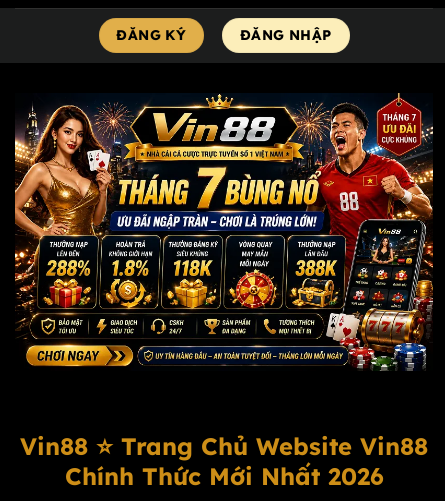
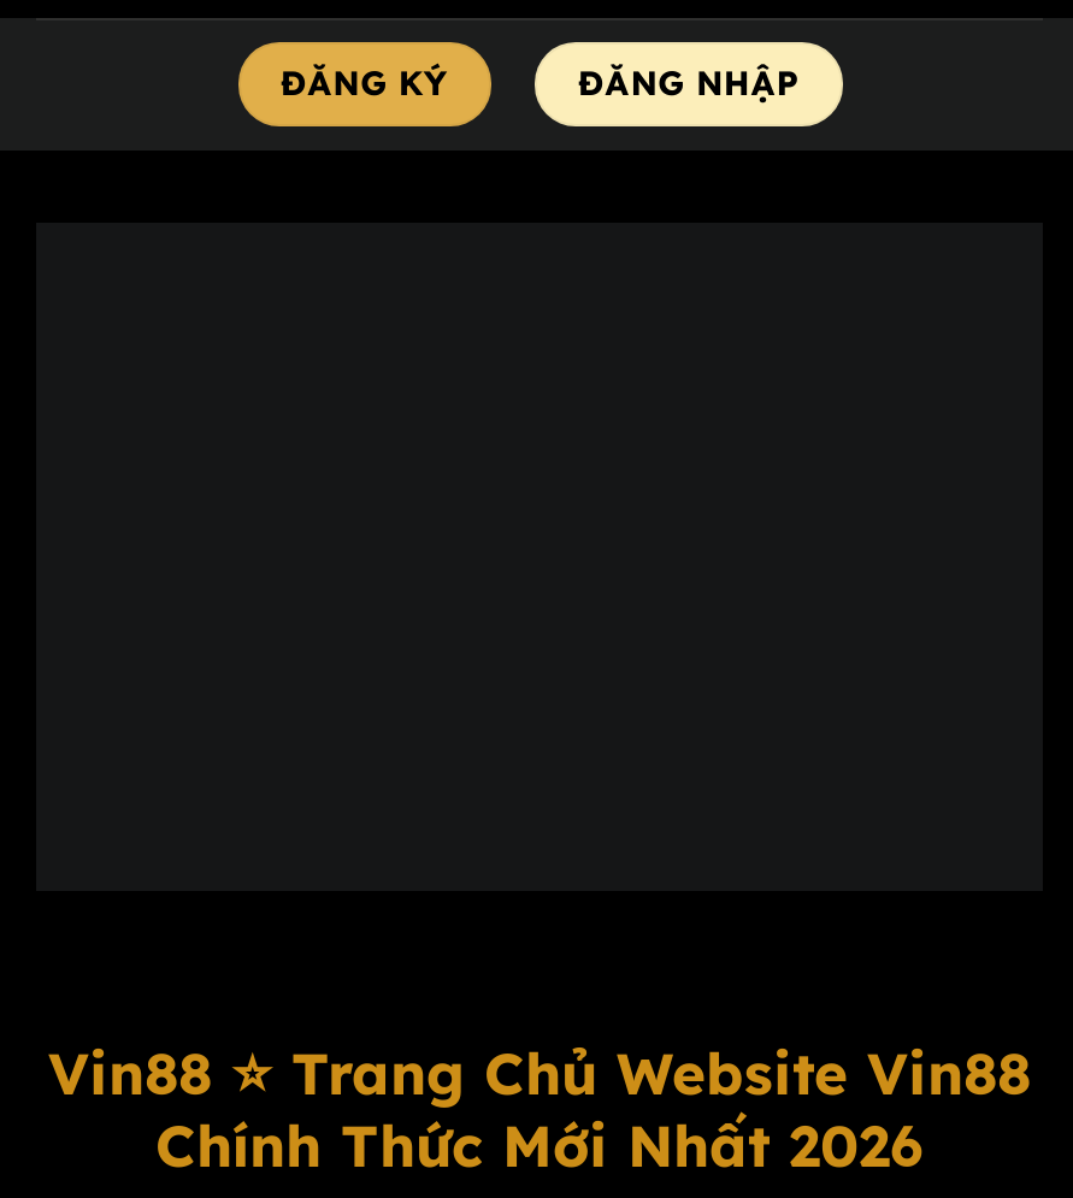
[14,93,434,371] [image] -> none

